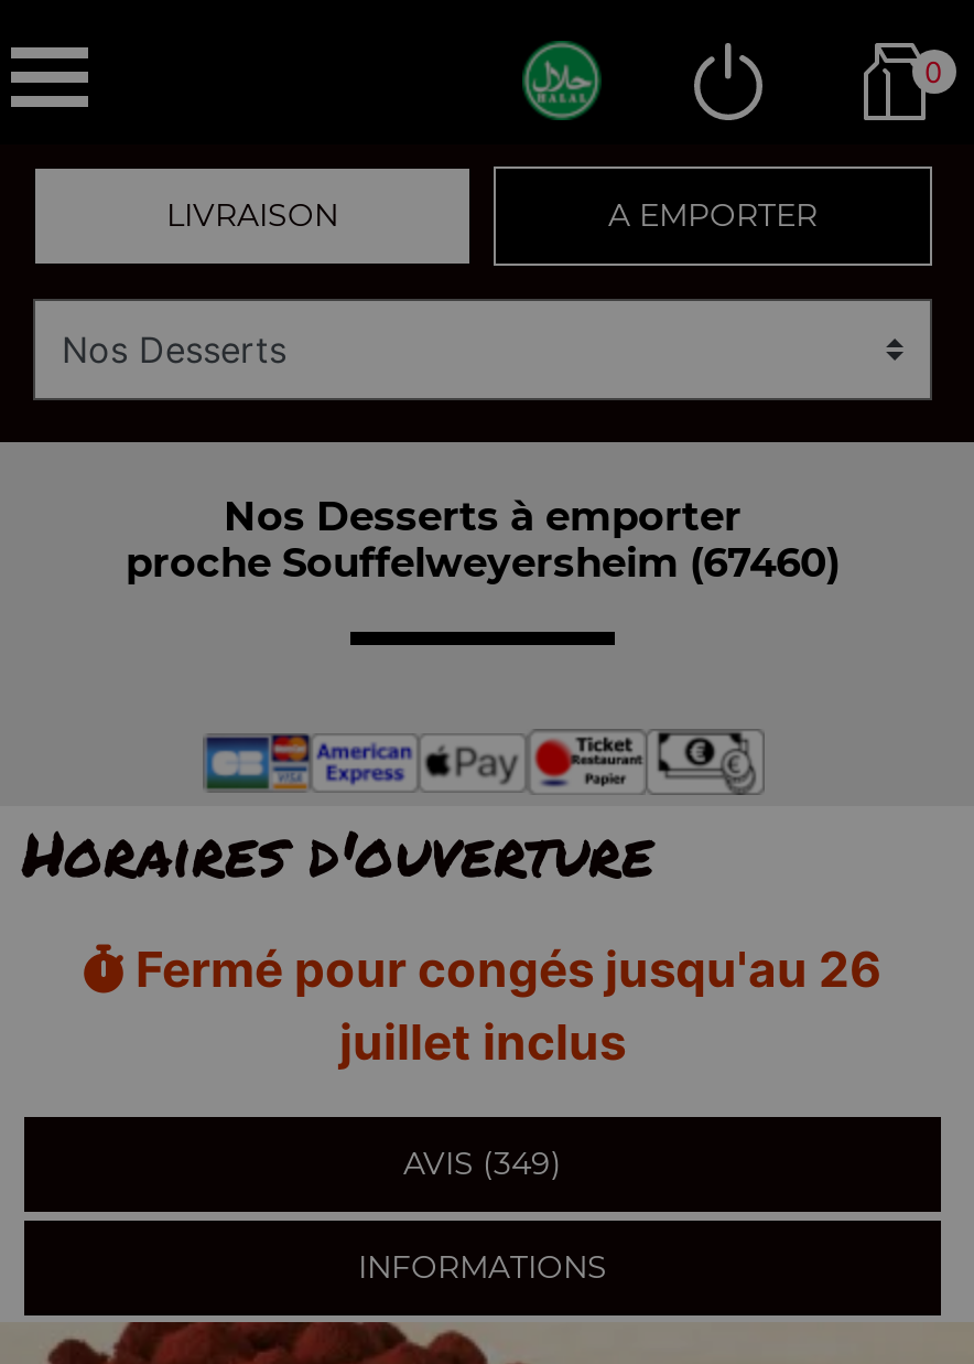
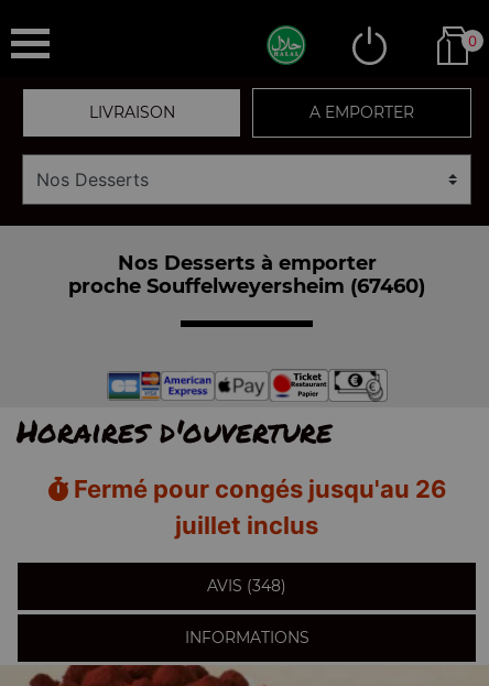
[403,1143,562,1183] AVIS (349) -> [207,576,286,596] AVIS (348)

